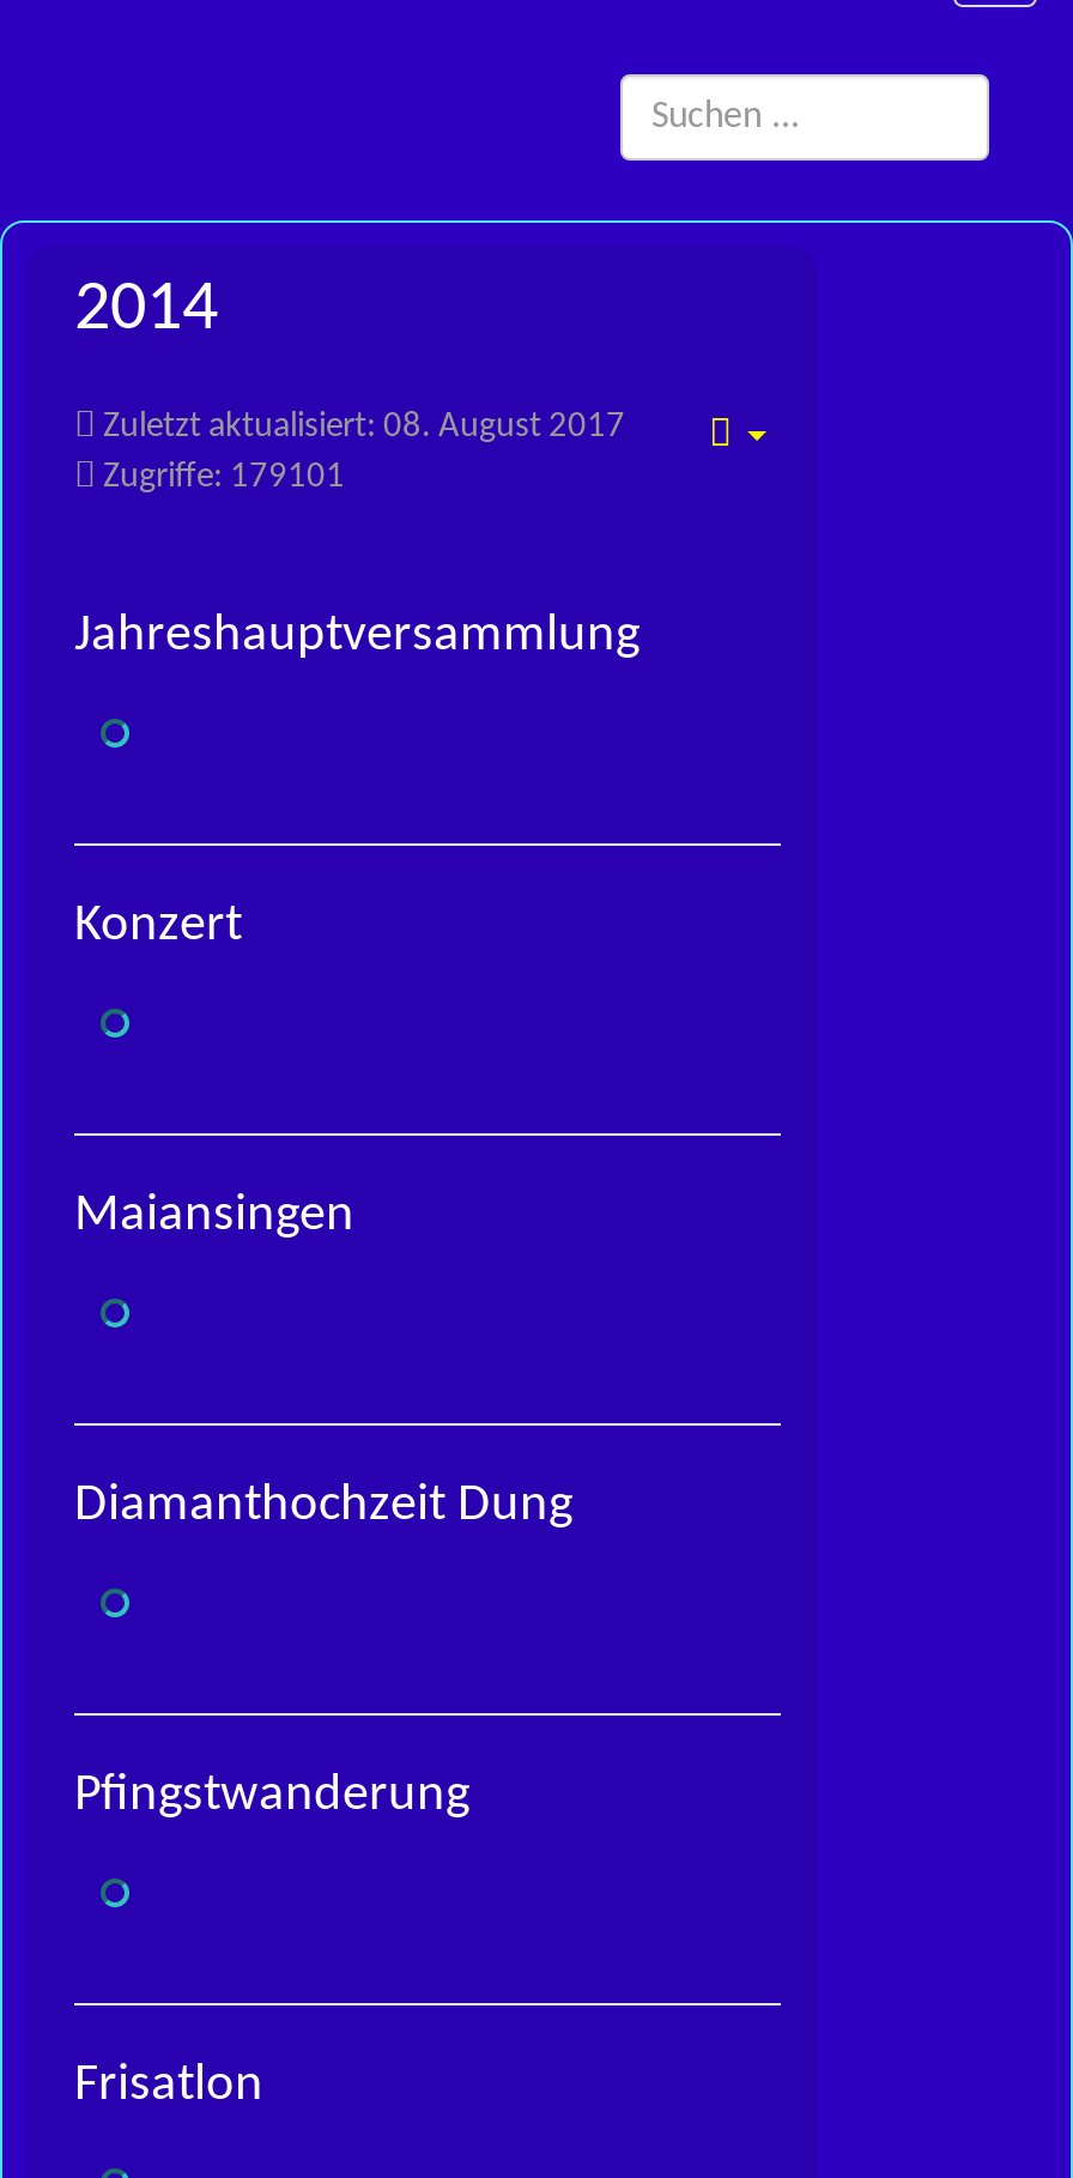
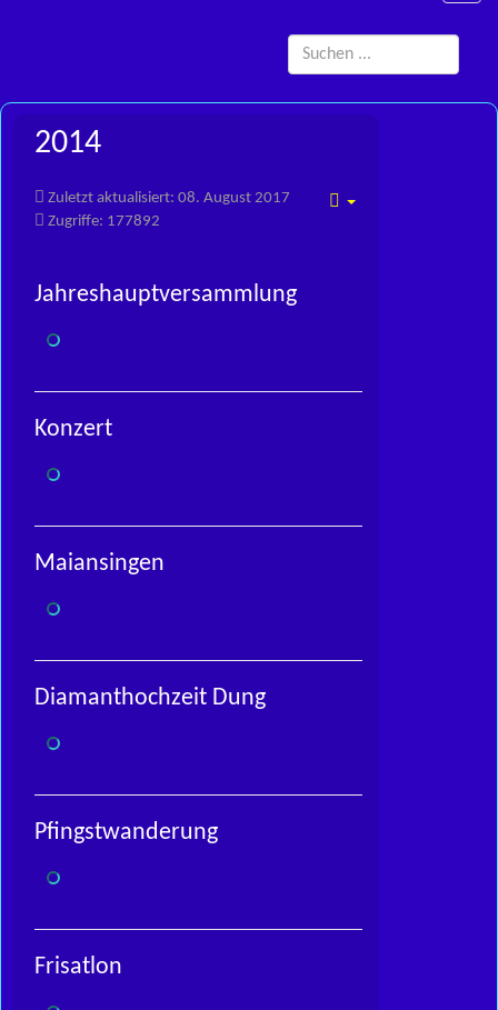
[103,460,345,496] Zugriffe: 179101 -> [48,213,160,230] Zugriffe: 177892

